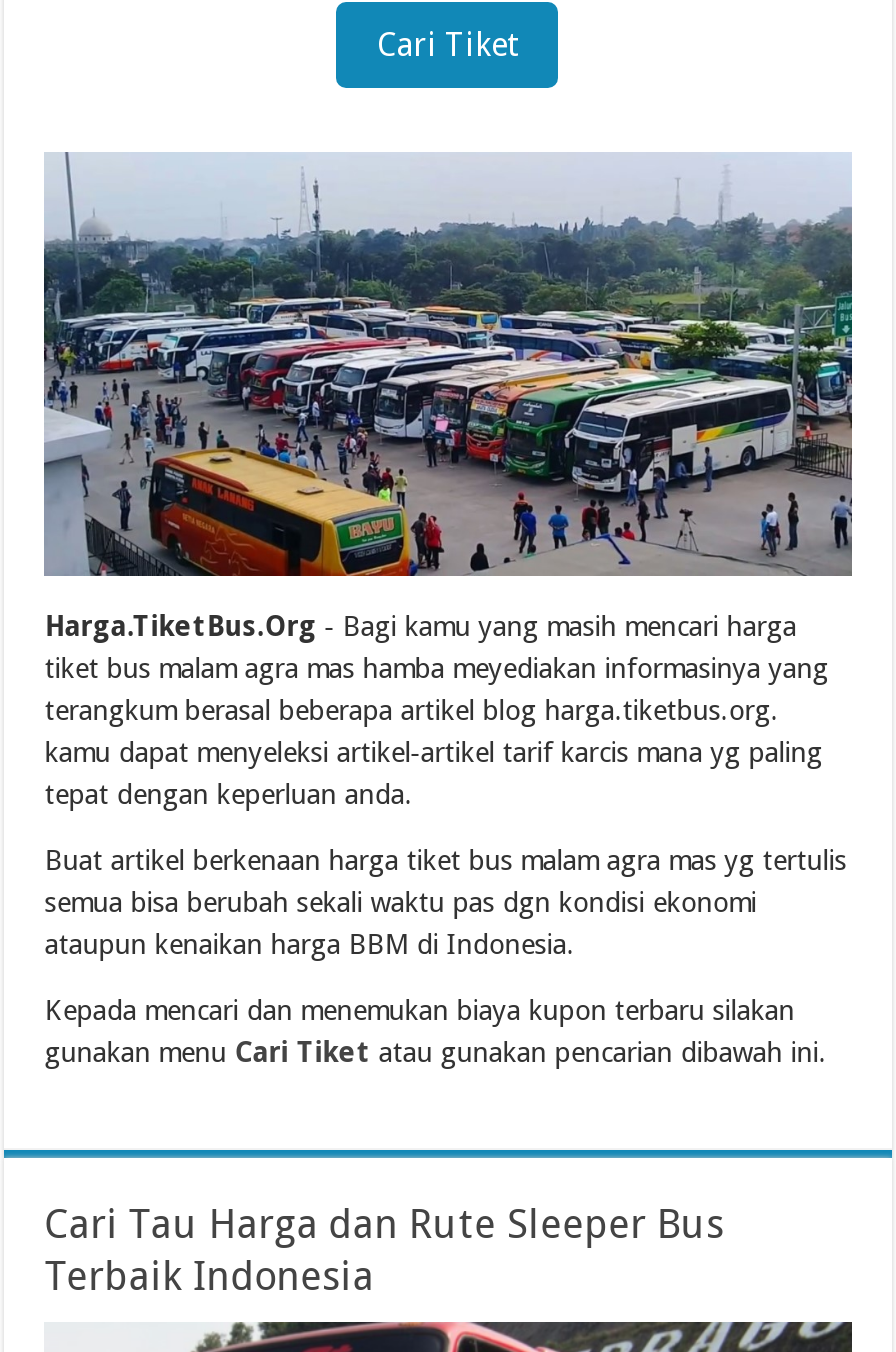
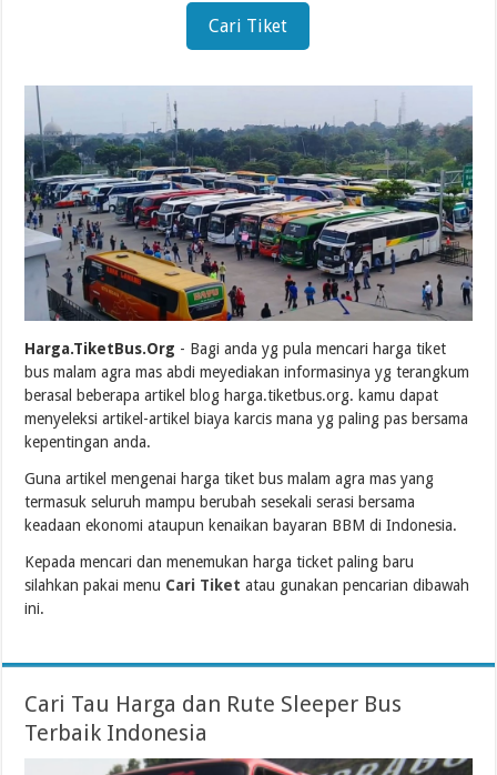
[44,610,828,810] Harga.TiketBus.Org - Bagi kamu yang masih mencari harga | tiket bus malam agra mas hamba meyediakan informasinya yang | terangkum berasal beberapa artikel blog harga.tiketbus.org. | kamu dapat menyeleksi artikel-artikel tarif karcis mana yg paling | tepat dengan keperluan anda. -> [25,340,469,451] Harga.TiketBus.Org - Bagi anda yg pula mencari harga tiket | bus malam agra mas abdi meyediakan informasinya yg terangkum | berasal beberapa artikel blog harga.tiketbus.org. kamu dapat | menyeleksi artikel-artikel biaya karcis mana yg paling pas bersama | kepentingan anda.
[44,844,846,960] Buat artikel berkenaan harga tiket bus malam agra mas yg tertulis | semua bisa berubah sekali waktu pas dgn kondisi ekonomi | ataupun kenaikan harga BBM di Indonesia. -> [25,470,457,534] Guna artikel mengenai harga tiket bus malam agra mas yang | termasuk seluruh mampu berubah sesekali serasi bersama | keadaan ekonomi ataupun kenaikan bayaran BBM di Indonesia.
[44,994,826,1068] Kepada mencari dan menemukan biaya kupon terbaru silakan | gunakan menu Cari Tiket atau gunakan pencarian dibawah ini. -> [25,553,469,617] Kepada mencari dan menemukan harga ticket paling baru | silahkan pakai menu Cari Tiket atau gunakan pencarian dibawah | ini.

